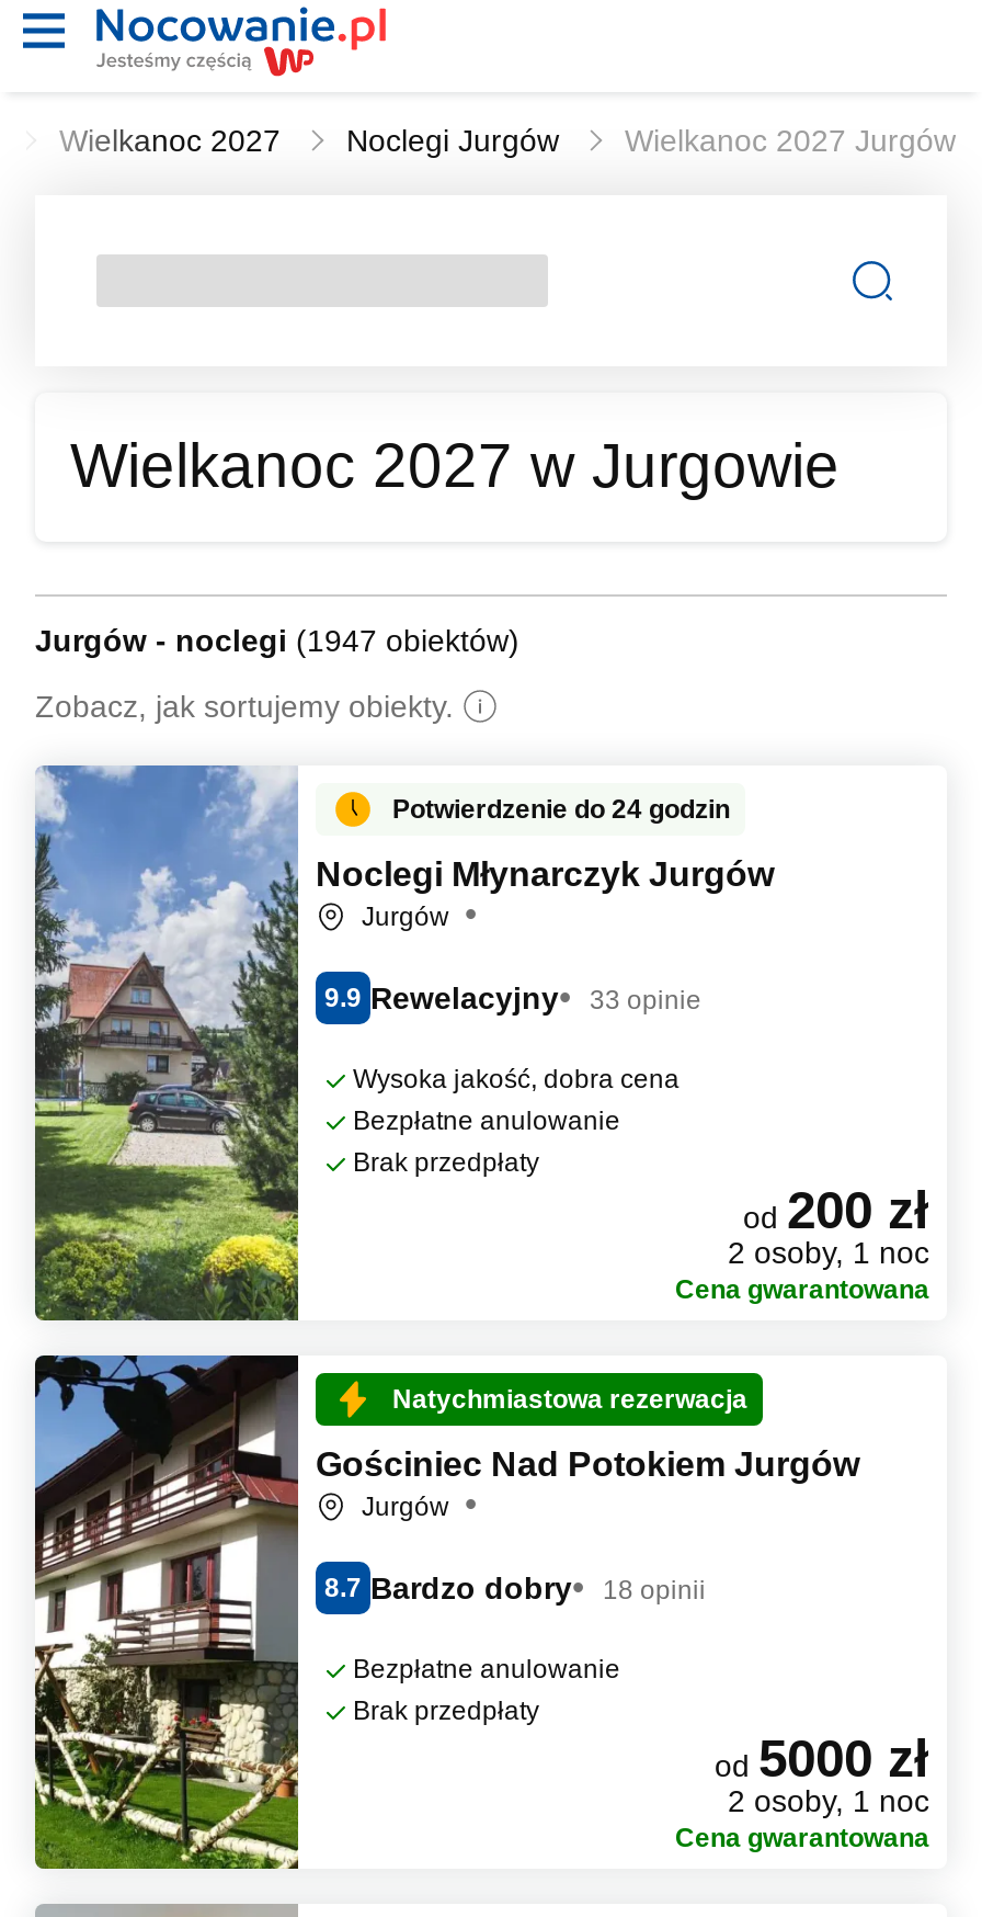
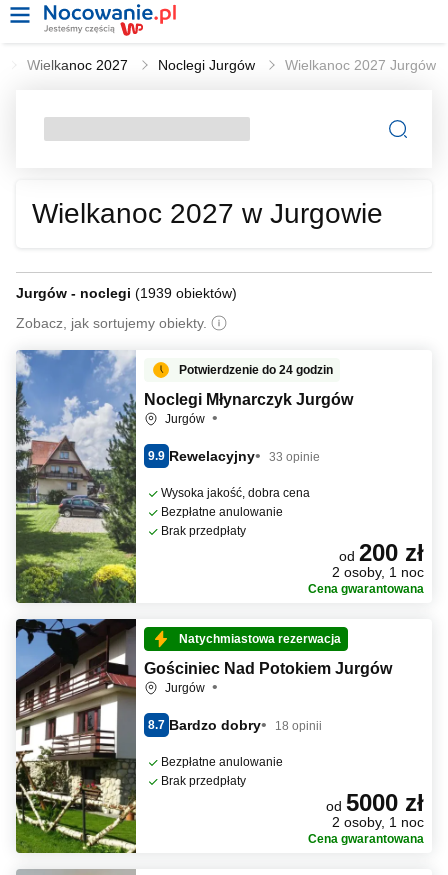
[35,623,519,658] Jurgów - noclegi (1947 obiektów) -> [16,285,237,301] Jurgów - noclegi (1939 obiektów)

